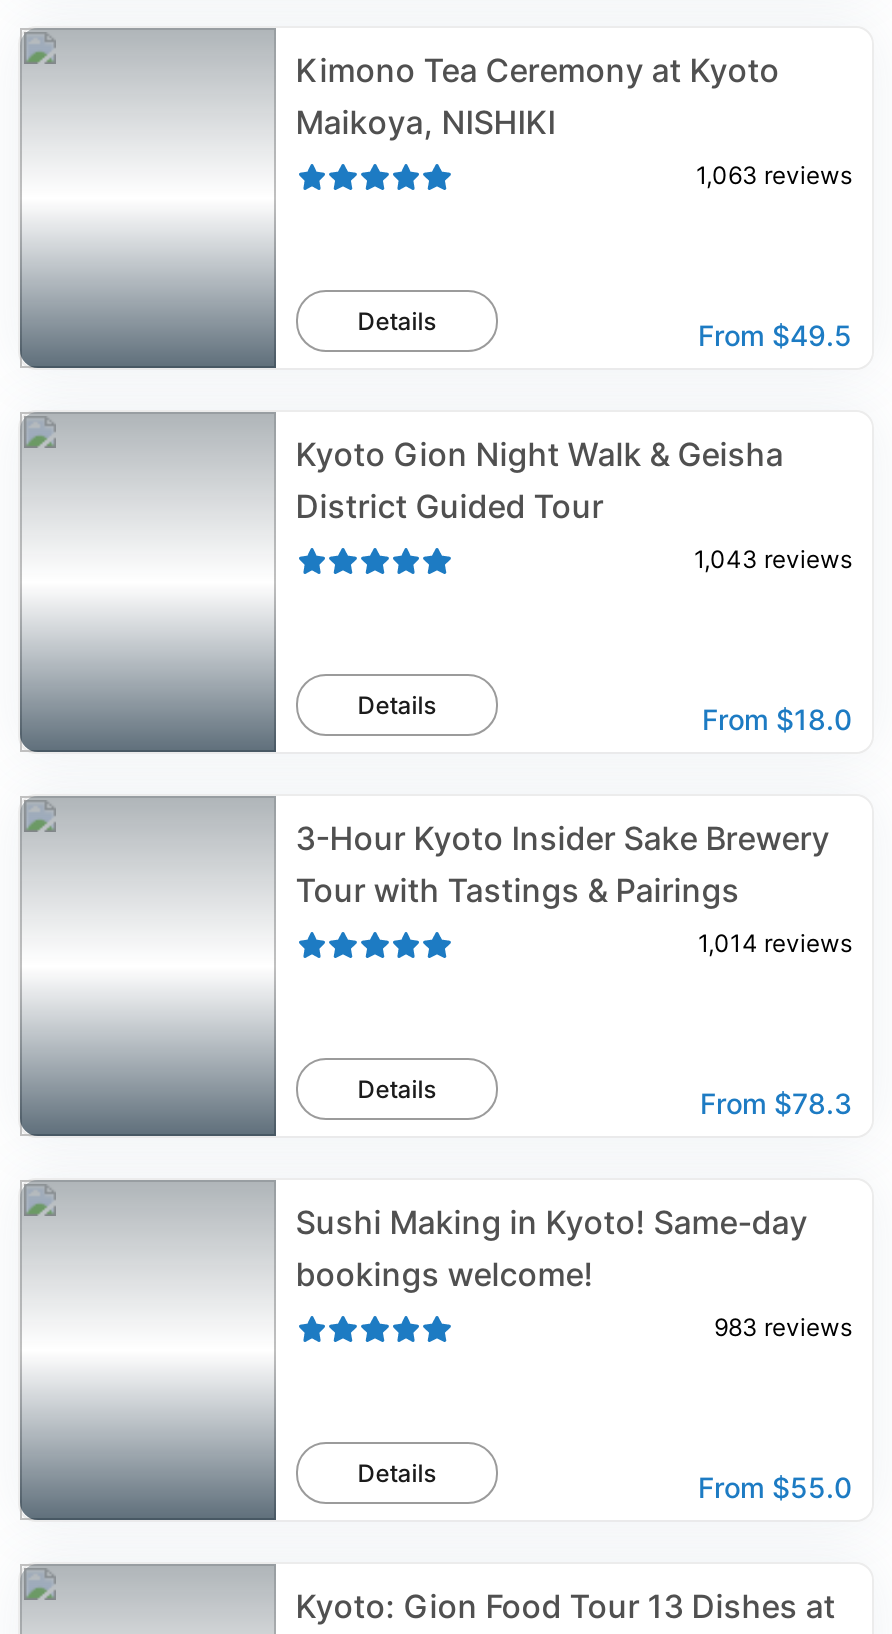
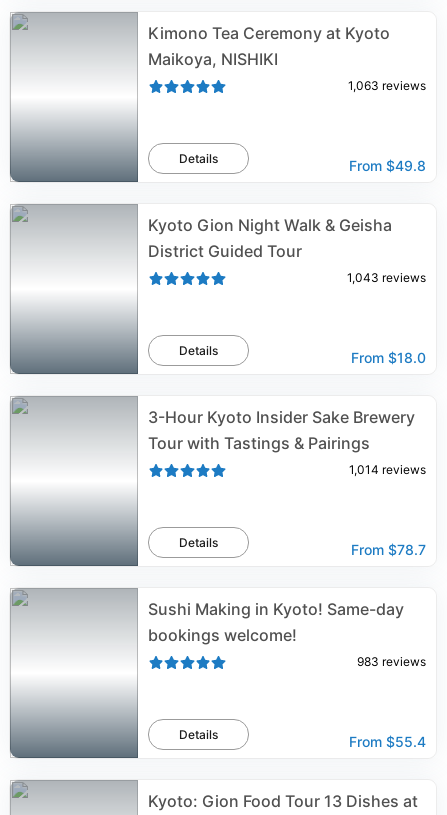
[698,318,852,352] From $49.5 -> [349,157,426,174] From $49.8
[700,1086,852,1120] From $78.3 -> [351,541,426,558] From $78.7
[698,1470,852,1504] From $55.0 -> [349,733,426,750] From $55.4

